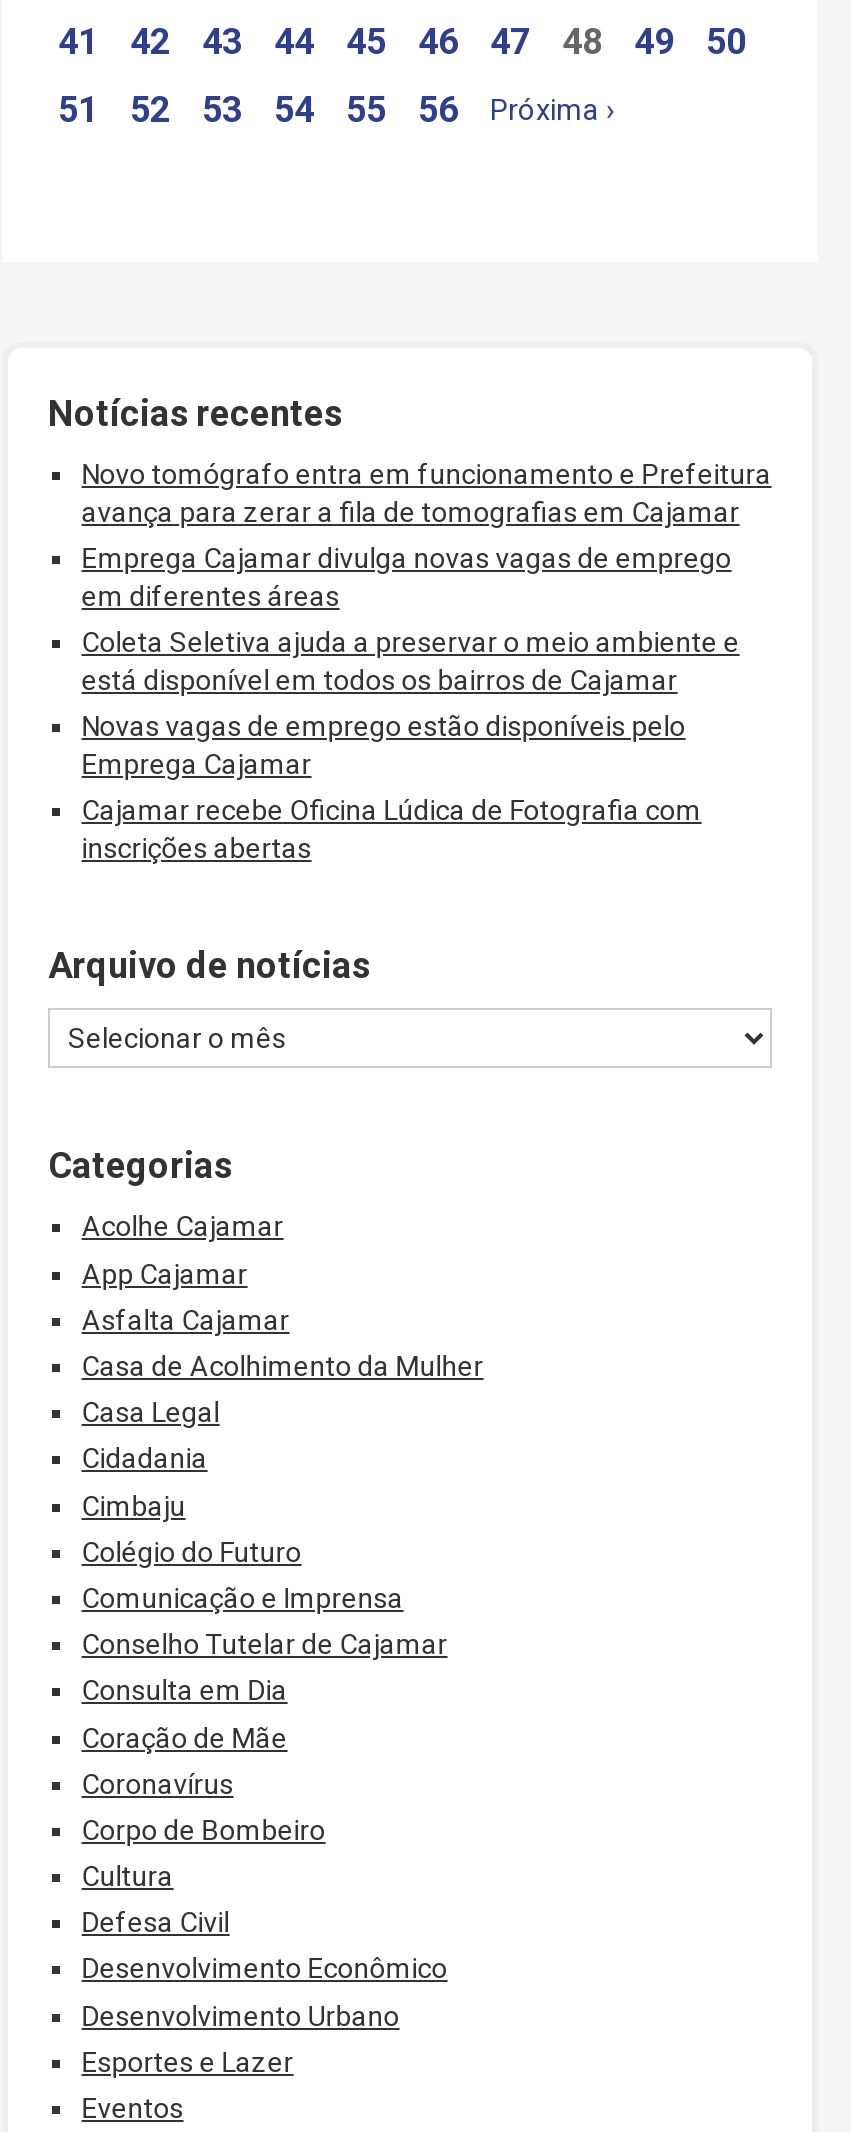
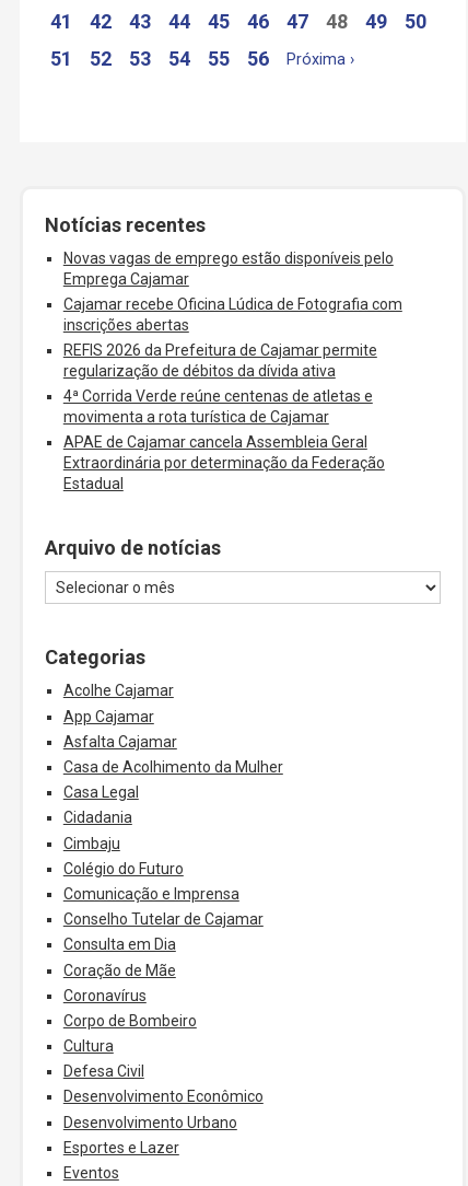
[82,457,772,696] Novo tomógrafo entra em funcionamento e Prefeitura | avança para zerar a fila de tomografias em Cajamar | Emprega Cajamar divulga novas vagas de emprego | em diferentes áreas | Coleta Seletiva ajuda a preservar o meio ambiente e | está disponível em todos os bairros de Cajamar -> none
moved [82,711,702,865] -> [63,249,402,334]: Novas vagas de emprego estão disponíveis pelo | Emprega Cajamar | Cajamar recebe Oficina Lúdica de Fotografia com | inscrições abertas
none -> [63,341,385,493] REFIS 2026 da Prefeitura de Cajamar permite | regularização de débitos da dívida ativa | 4ª Corrida Verde reúne centenas de atletas e | movimenta a rota turística de Cajamar | APAE de Cajamar cancela Assembleia Geral | Extraordinária por determinação da Federação | Estadual

